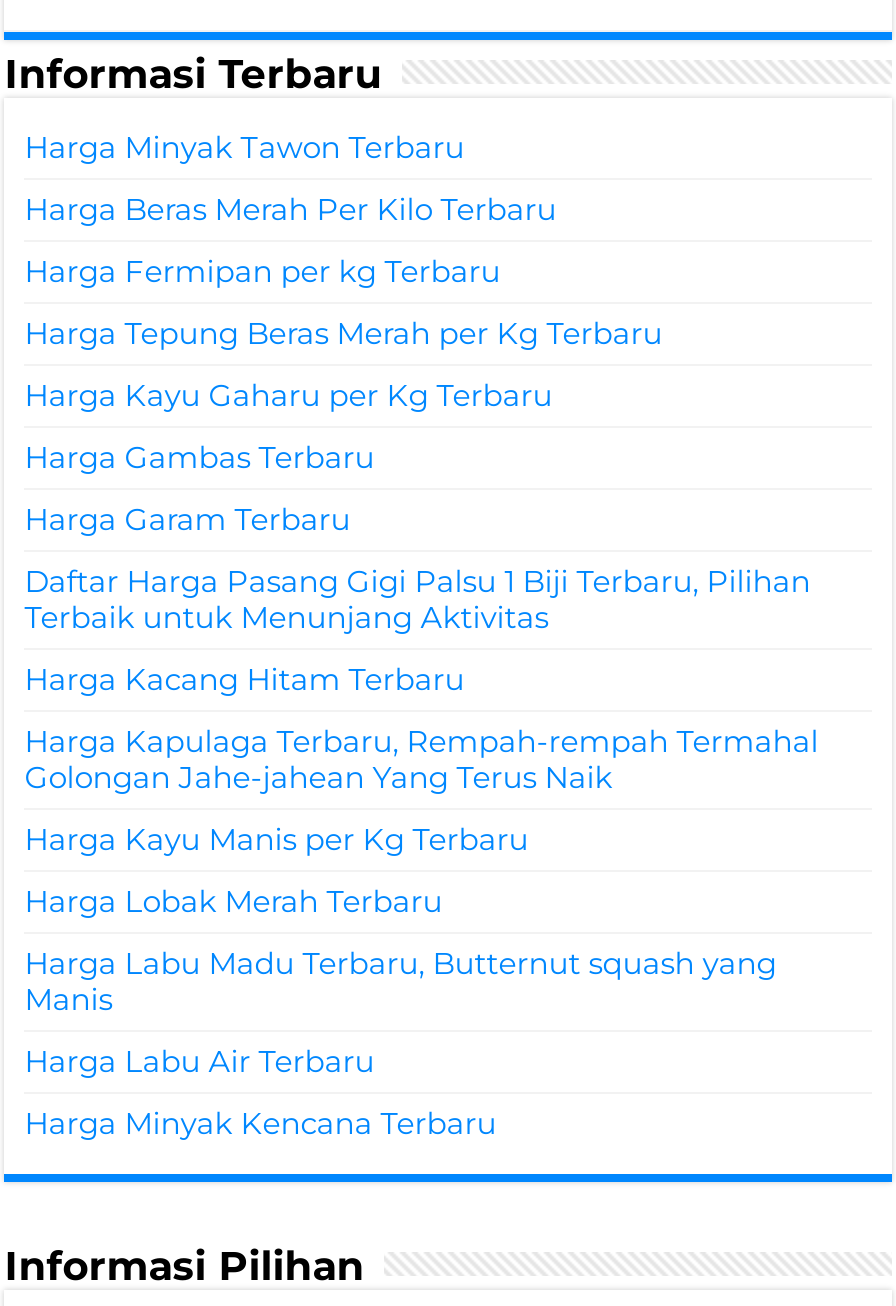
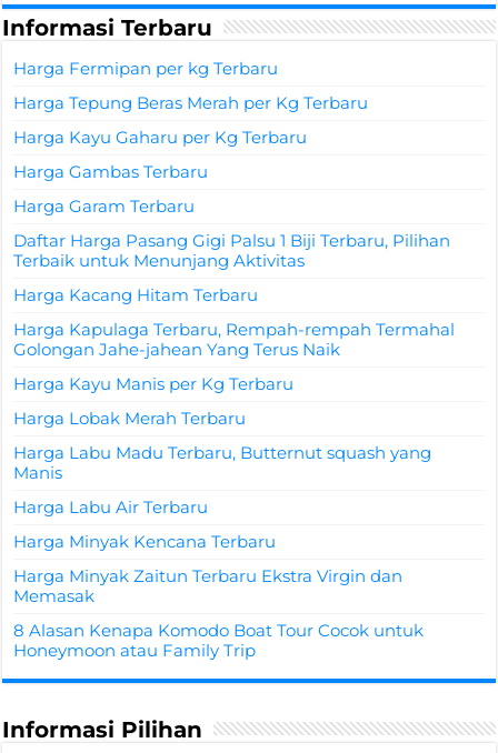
[24,128,556,228] Harga Minyak Tawon Terbaru | Harga Beras Merah Per Kilo Terbaru -> none
moved [24,252,818,1142] -> [14,58,455,552]: Harga Fermipan per kg Terbaru | Harga Tepung Beras Merah per Kg Terbaru | Harga Kayu Gaharu per Kg Terbaru | ... | Harga Labu Air Terbaru | Harga Minyak Kencana Terbaru
none -> [14,565,424,661] Harga Minyak Zaitun Terbaru Ekstra Virgin dan | Memasak | 8 Alasan Kenapa Komodo Boat Tour Cocok untuk | Honeymoon atau Family Trip

